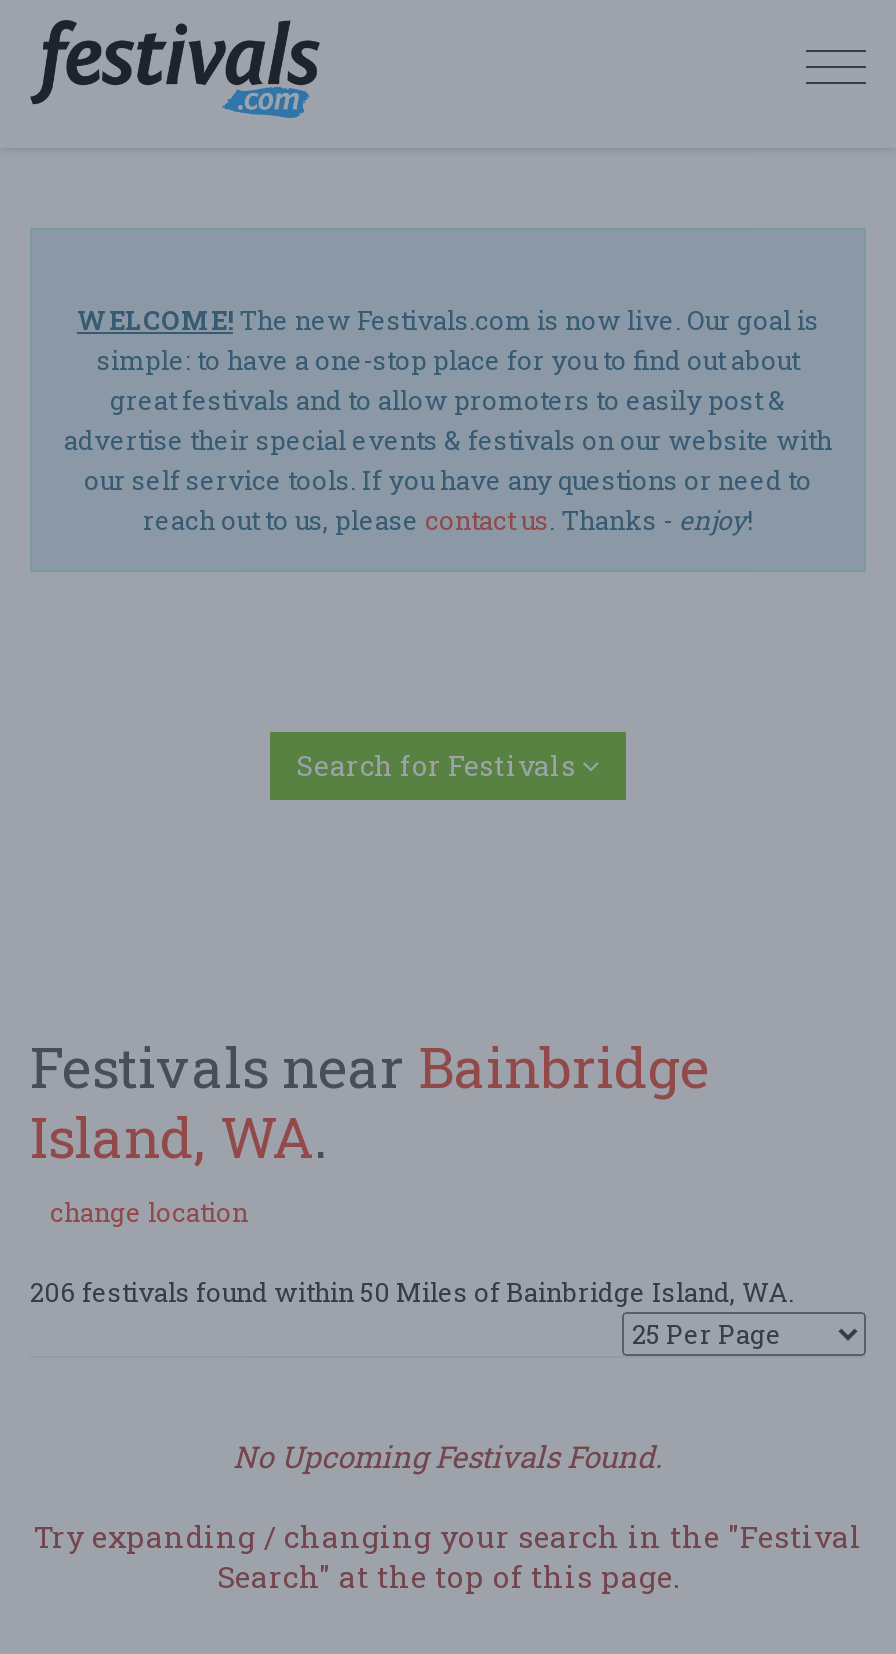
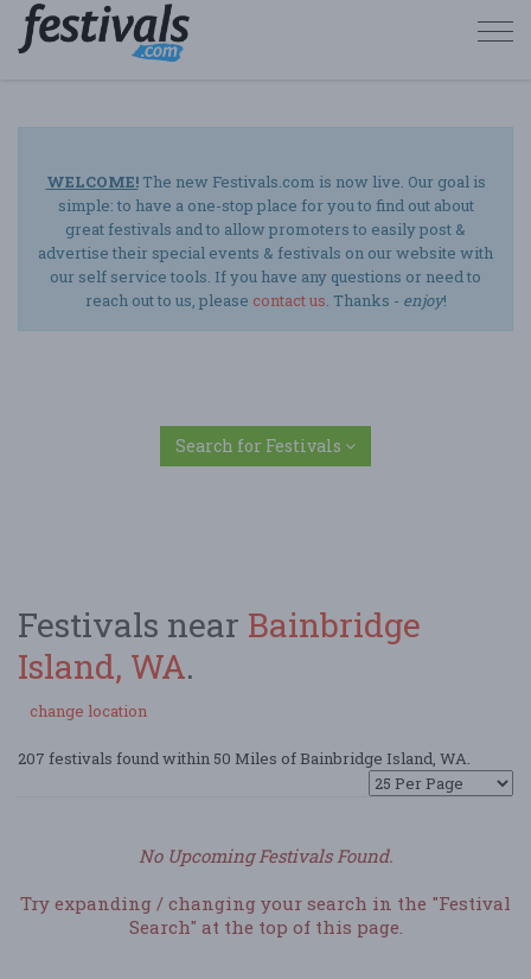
[30,1274,794,1310] 206 festivals found within 50 Miles of Bainbridge Island, WA. -> [18,748,471,769] 207 festivals found within 50 Miles of Bainbridge Island, WA.

